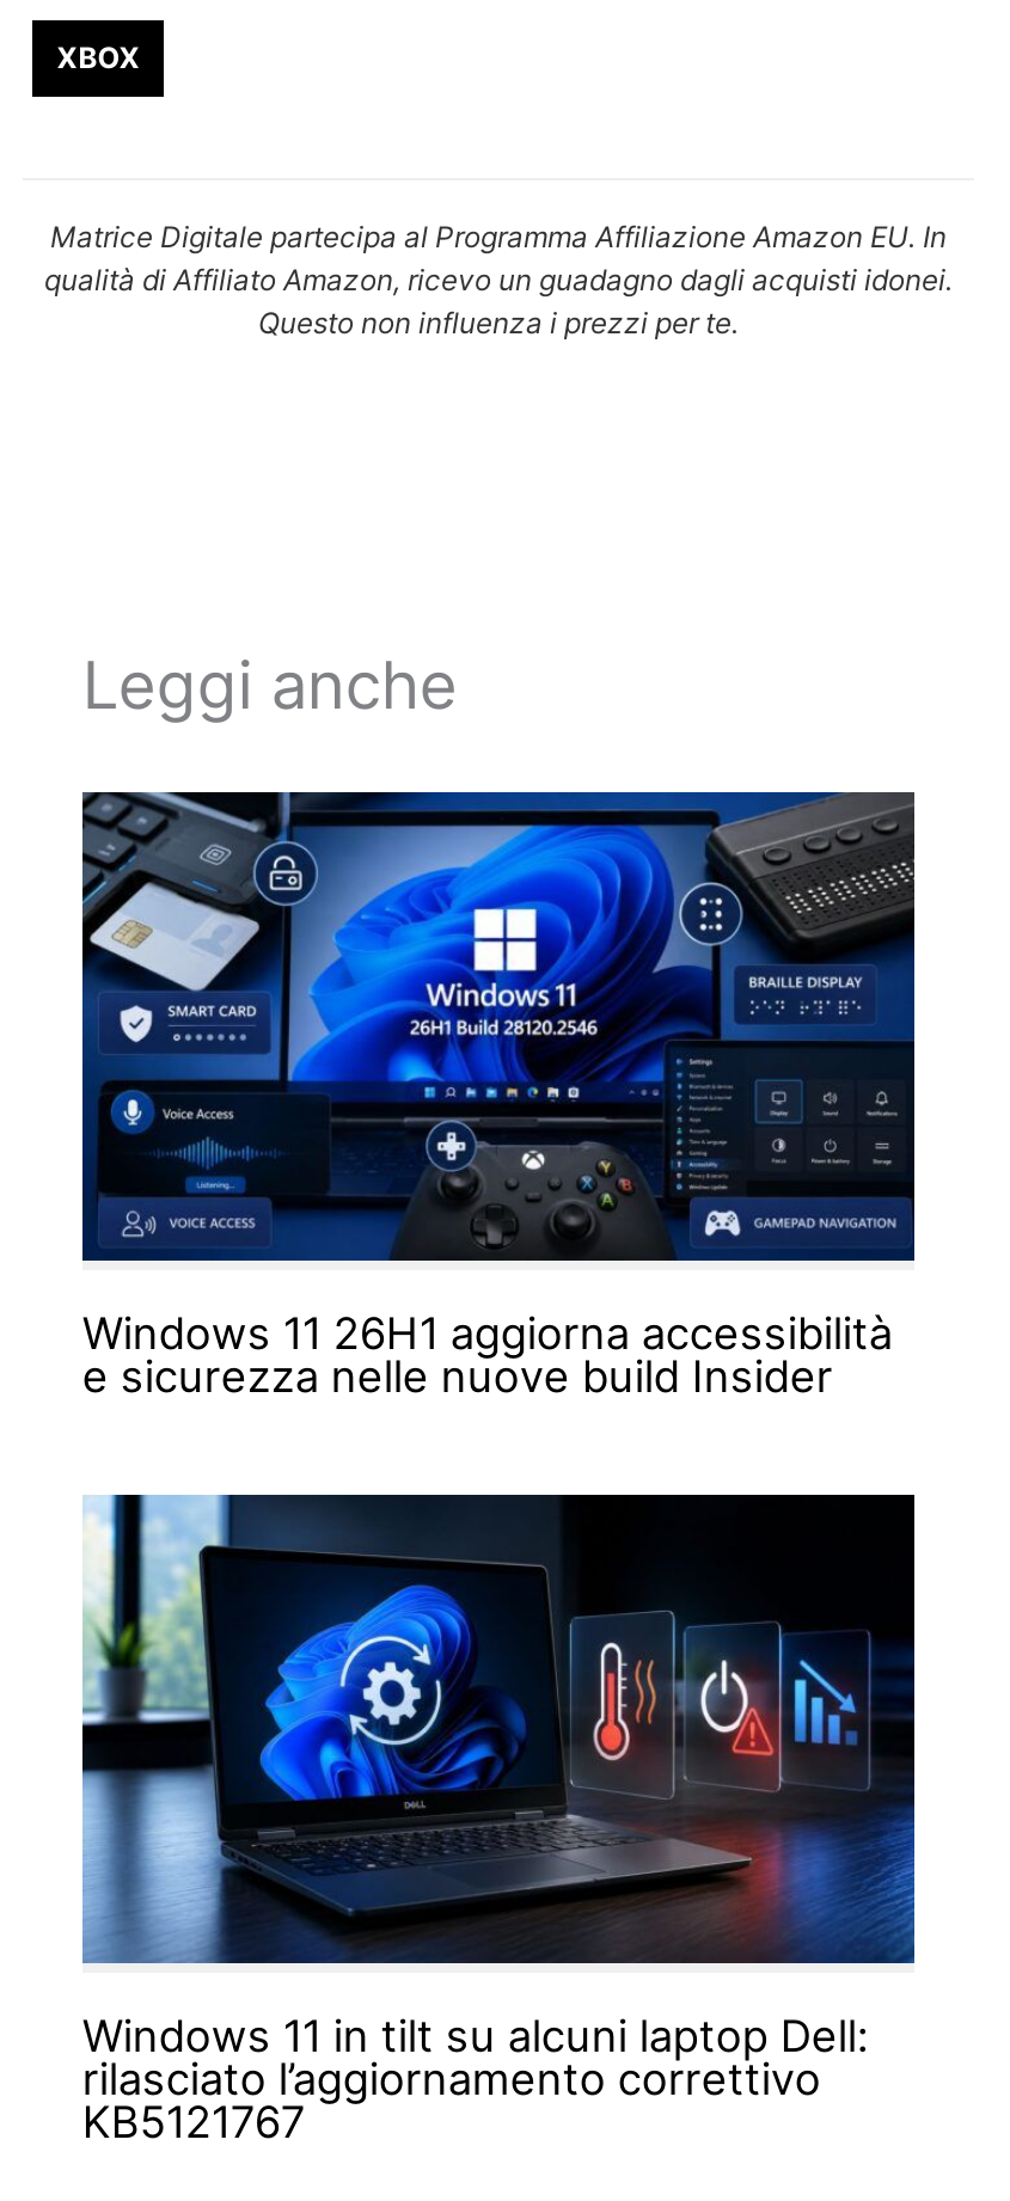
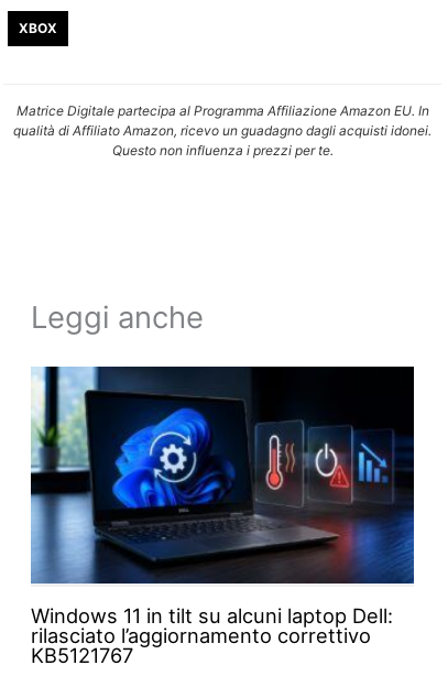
[80,790,917,1401] [image] | Windows 11 26H1 aggiorna accessibilità | e sicurezza nelle nuove build Insider -> none

